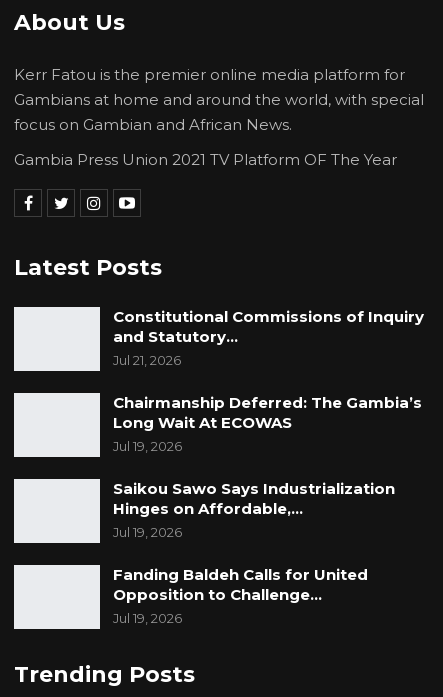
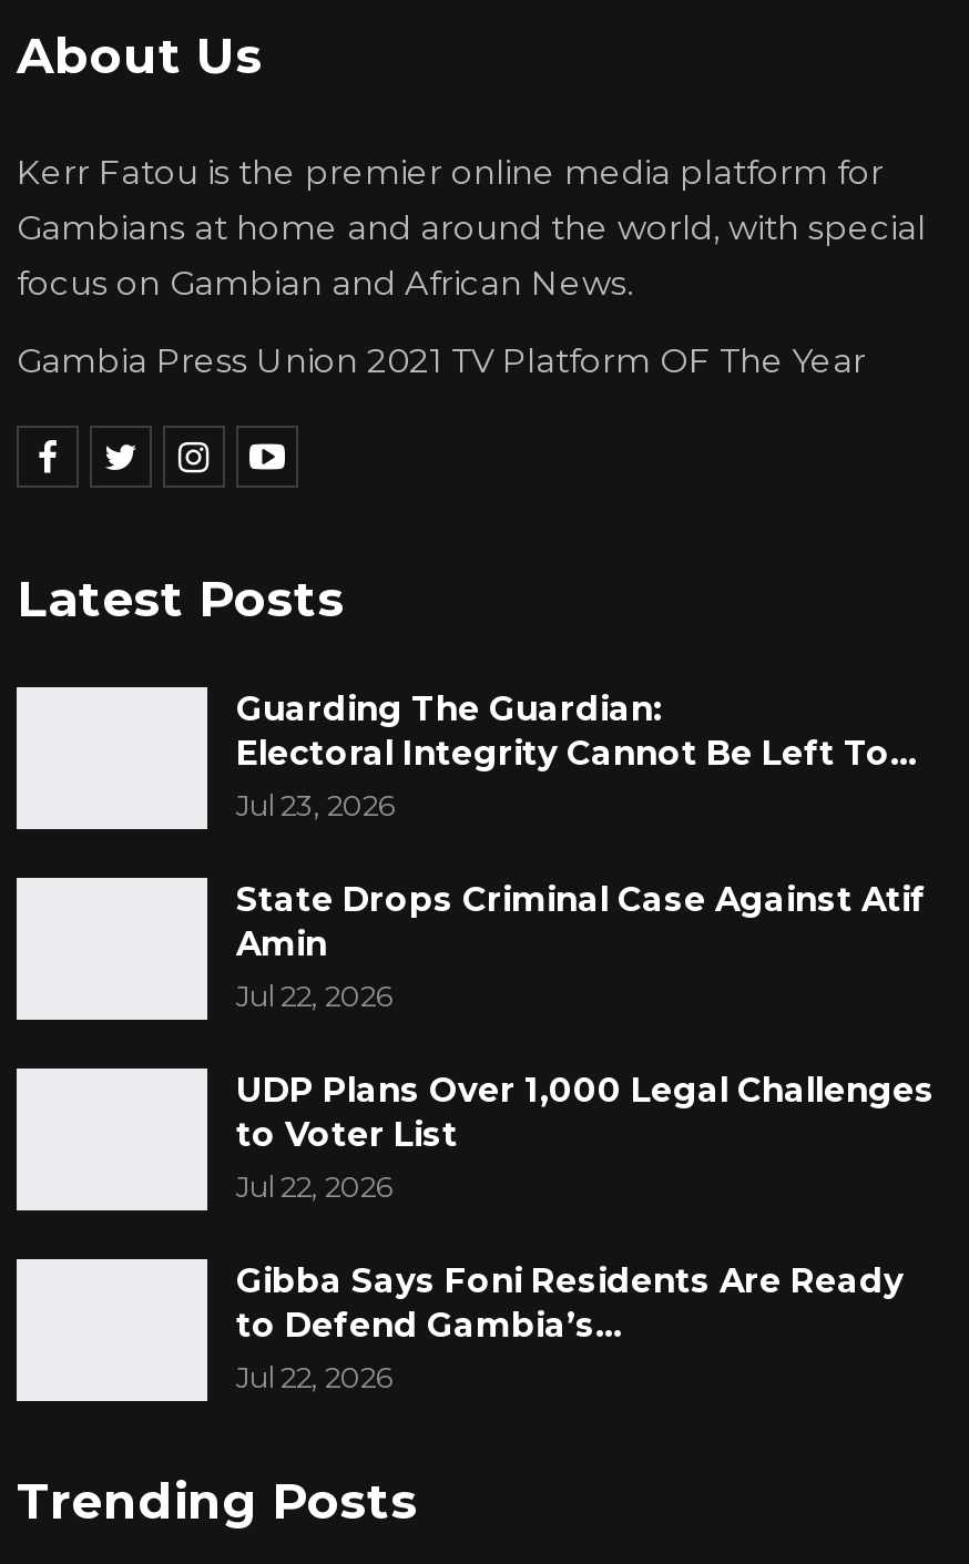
[113,307,424,368] Constitutional Commissions of Inquiry | and Statutory… | Jul 21, 2026 -> [236,687,917,823] Guarding The Guardian: | Electoral Integrity Cannot Be Left To… | Jul 23, 2026
[113,393,422,454] Chairmanship Deferred: The Gambia’s | Long Wait At ECOWAS | Jul 19, 2026 -> [236,878,926,1013] State Drops Criminal Case Against Atif | Amin | Jul 22, 2026
[113,479,395,540] Saikou Sawo Says Industrialization | Hinges on Affordable,… | Jul 19, 2026 -> [236,1069,935,1204] UDP Plans Over 1,000 Legal Challenges | to Voter List | Jul 22, 2026
[113,565,368,626] Fanding Baldeh Calls for United | Opposition to Challenge… | Jul 19, 2026 -> [236,1259,904,1395] Gibba Says Foni Residents Are Ready | to Defend Gambia’s… | Jul 22, 2026

